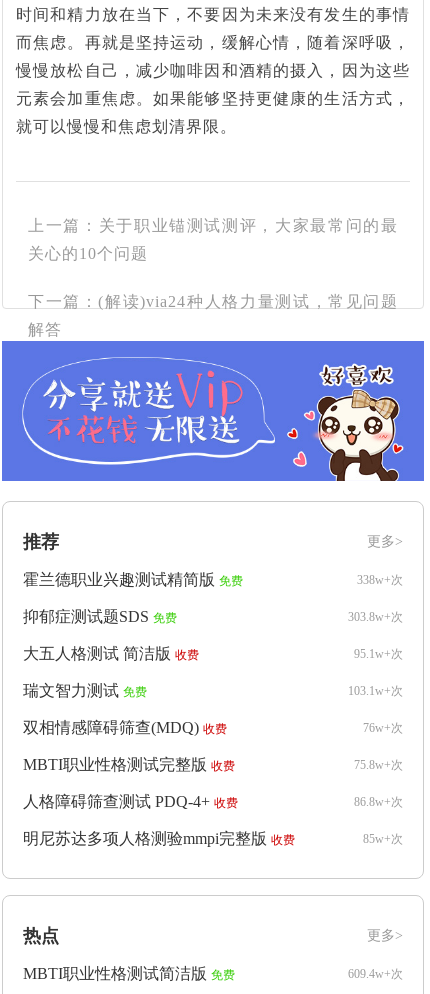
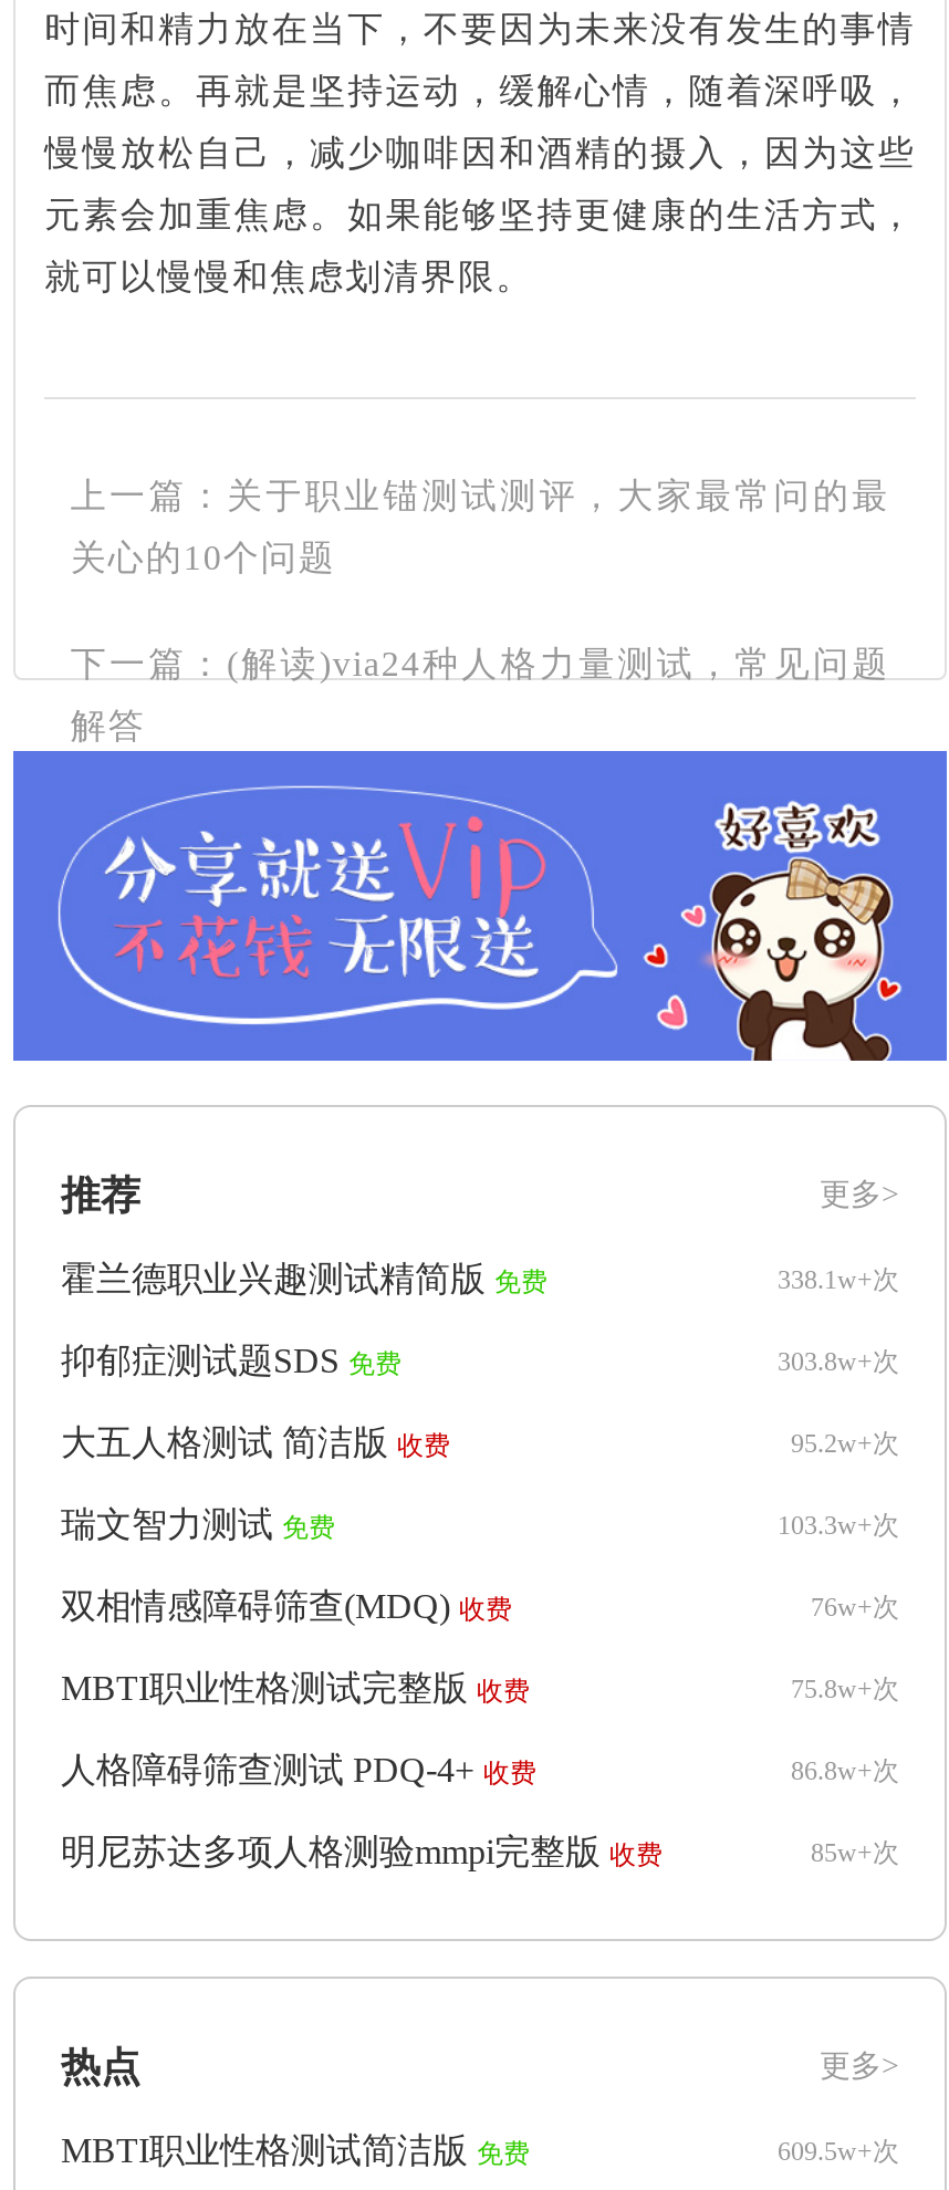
[356,573,402,587] 338w+次 -> [778,1264,899,1295] 338.1w+次
[353,647,402,661] 95.1w+次 -> [791,1427,899,1458] 95.2w+次
[347,684,402,698] 103.1w+次 -> [778,1509,899,1540] 103.3w+次
[347,967,402,981] 609.4w+次 -> [778,2135,899,2166] 609.5w+次

